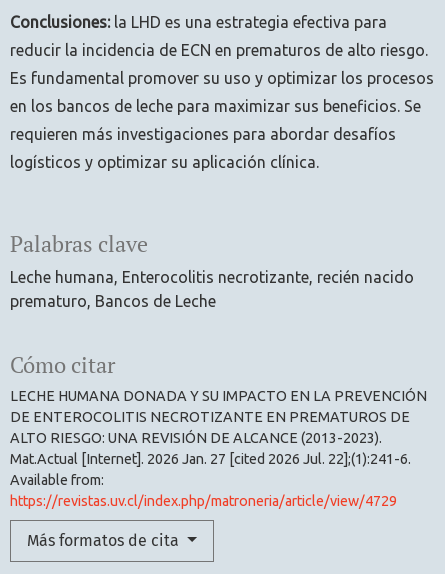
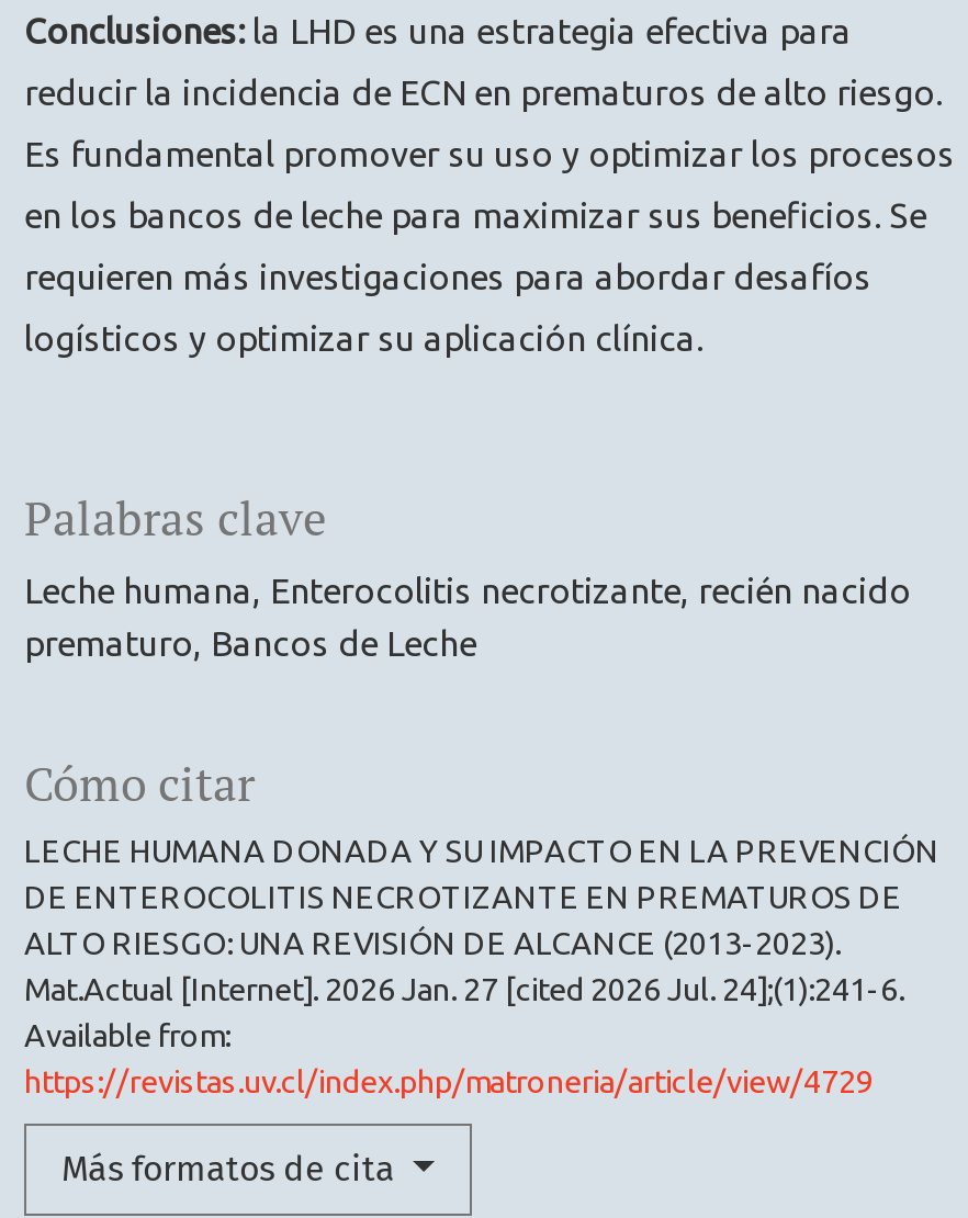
[10,451,411,467] Mat.Actual [Internet]. 2026 Jan. 27 [cited 2026 Jul. 22];(1):241-6. -> [24,972,904,1007] Mat.Actual [Internet]. 2026 Jan. 27 [cited 2026 Jul. 24];(1):241-6.

